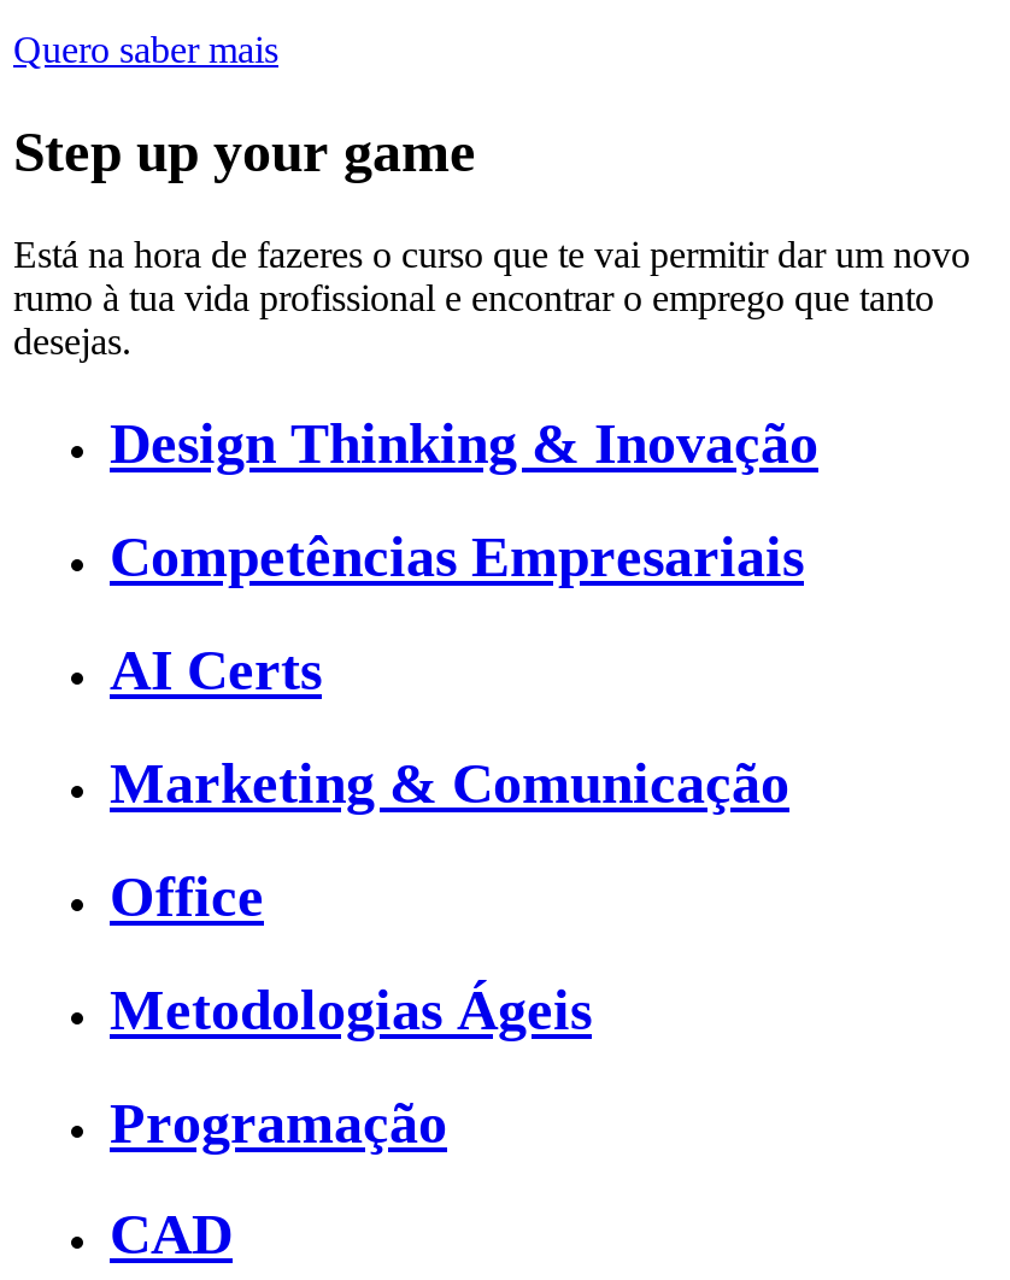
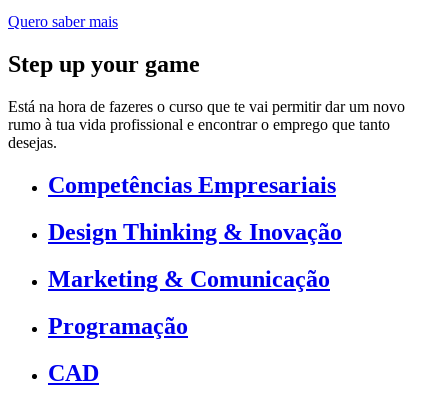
moved [110,412,818,475] -> [48,219,342,245]: Design Thinking & Inovação
[110,639,322,701] AI Certs -> none
[110,865,592,1040] Office | Metodologias Ágeis -> none

